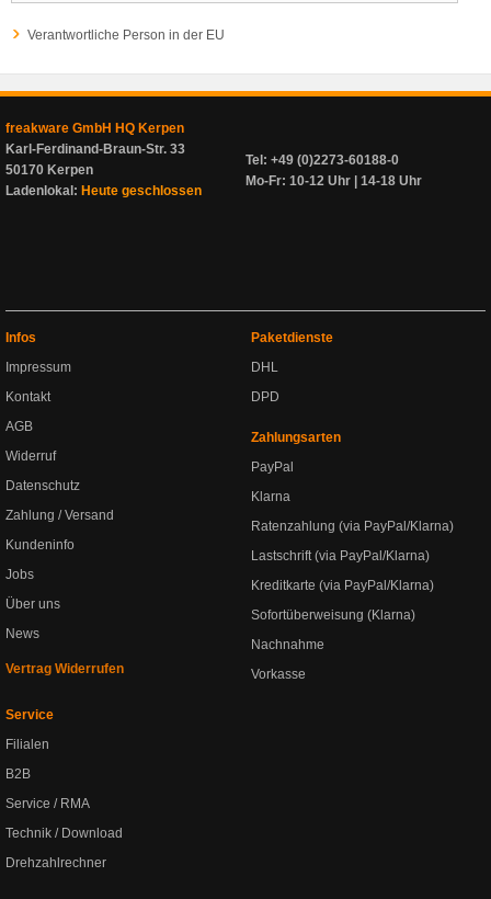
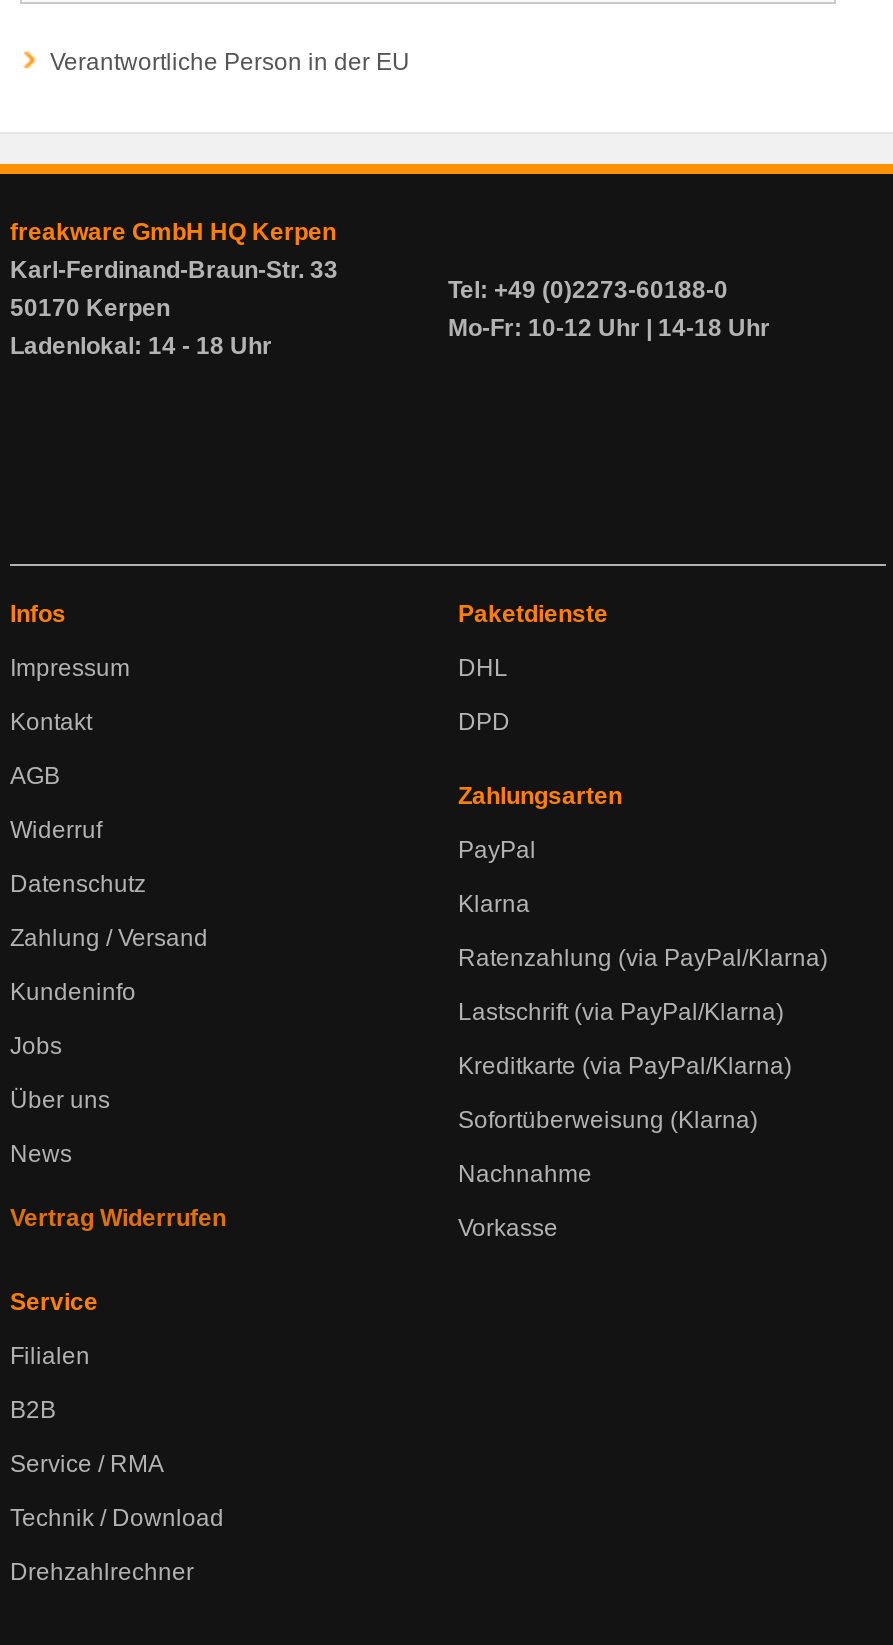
[5,183,202,199] Ladenlokal: Heute geschlossen -> [10,332,272,360] Ladenlokal: 14 - 18 Uhr

